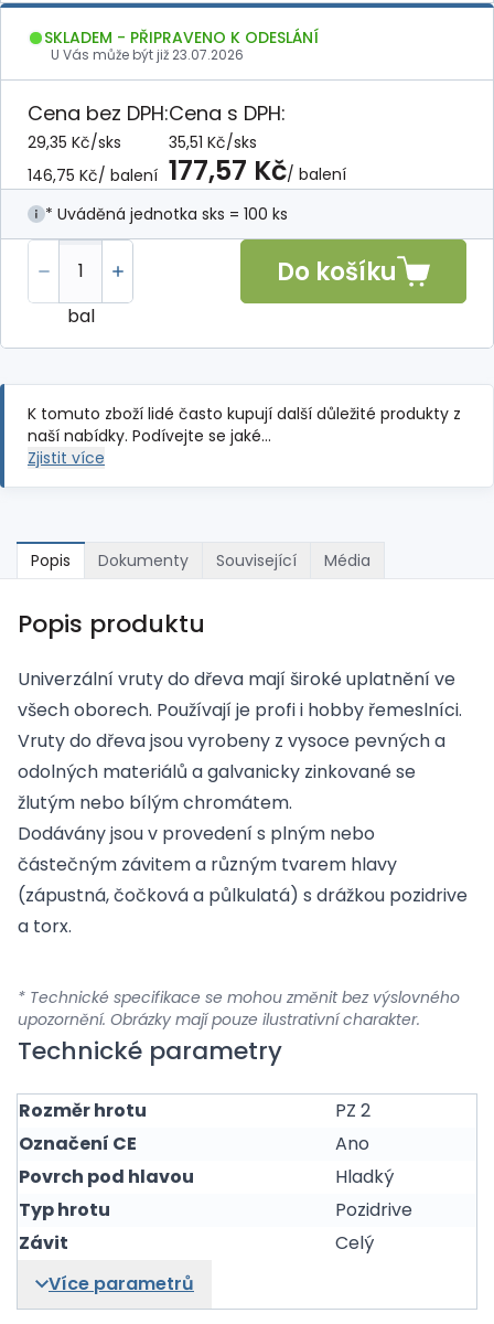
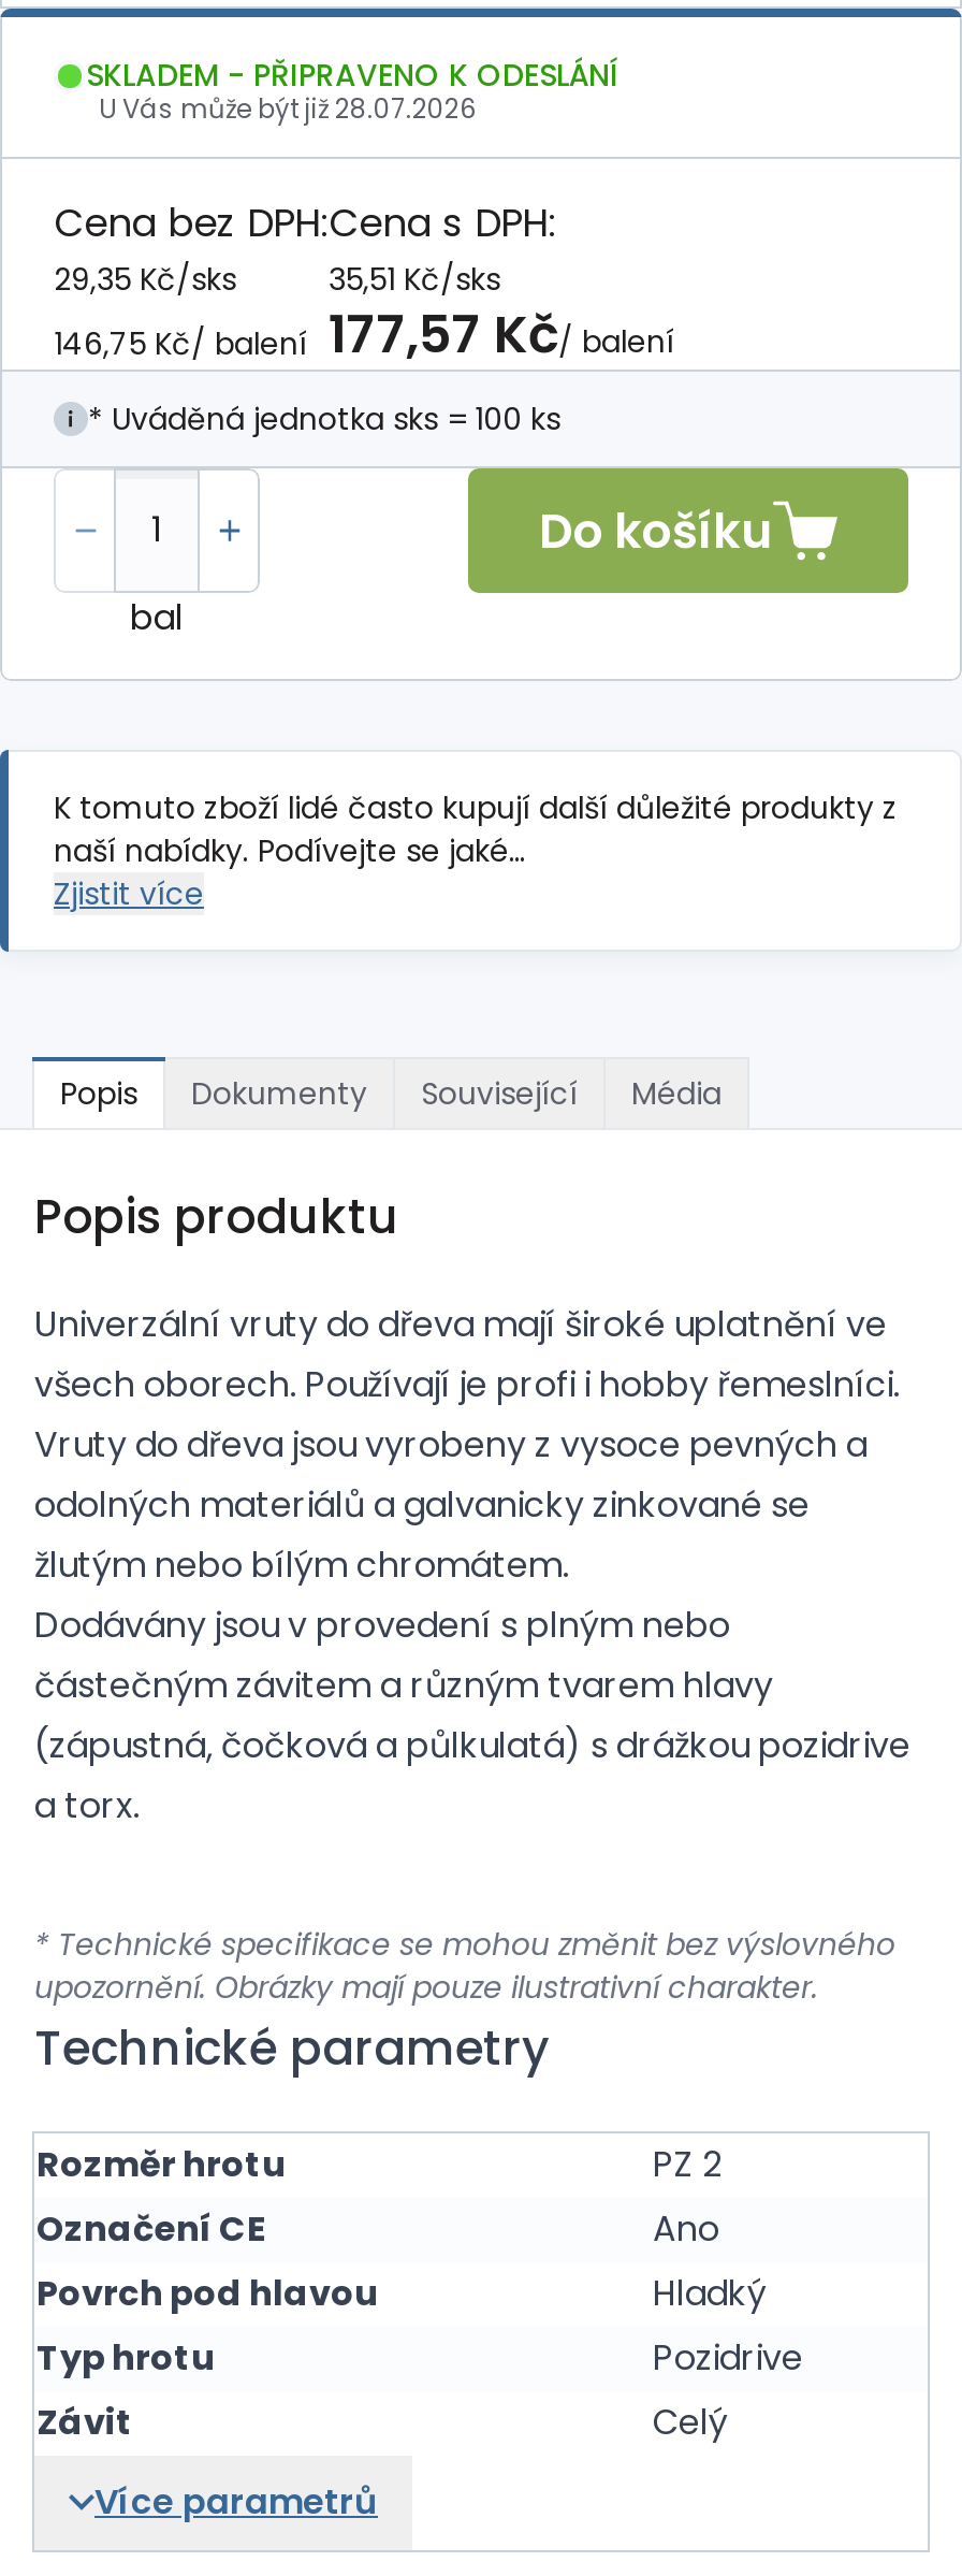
[51,45,244,64] U Vás může být již 23.07.2026 -> [99,90,477,127] U Vás může být již 28.07.2026

